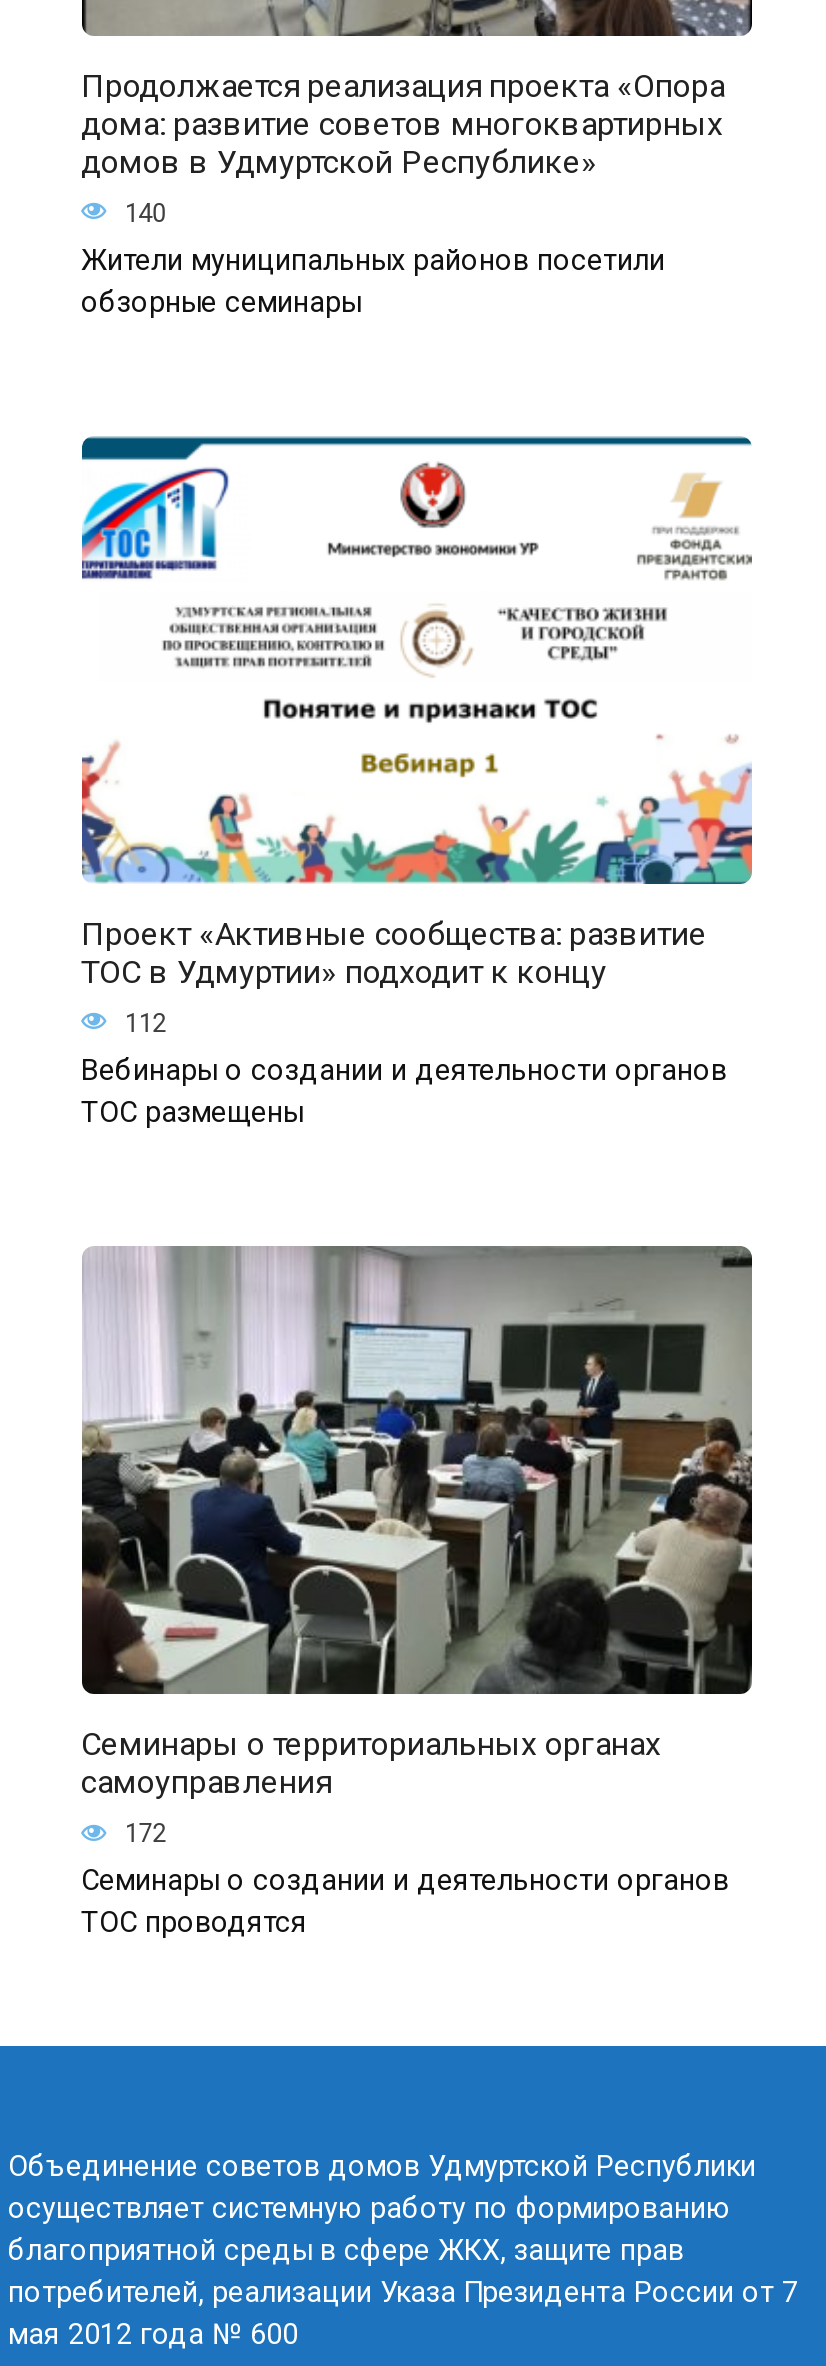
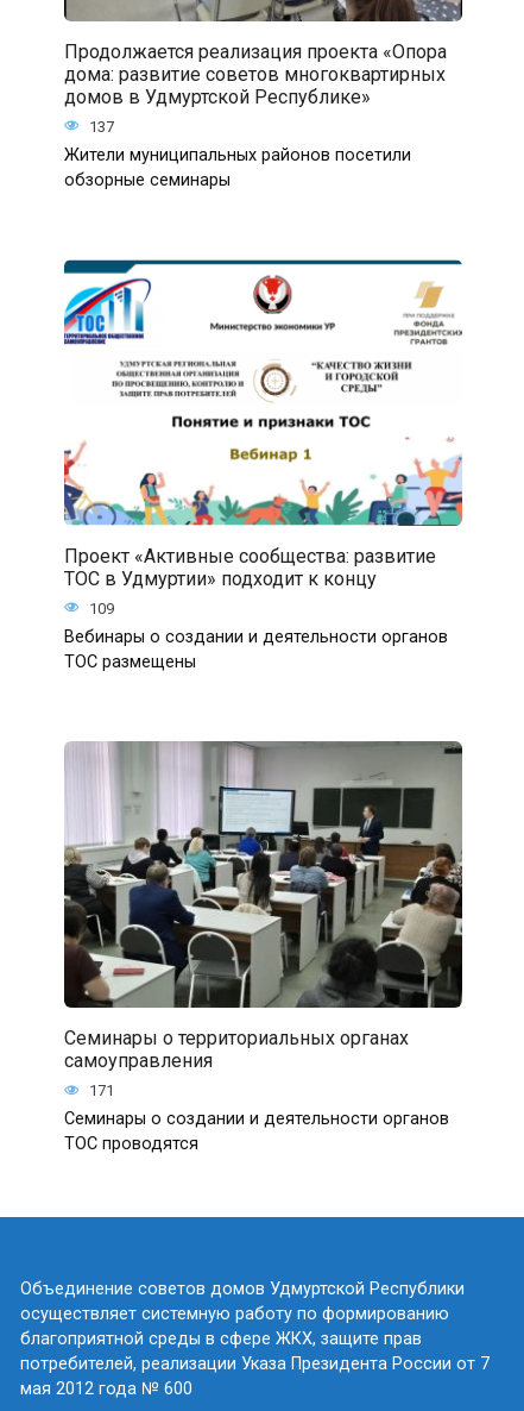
[124,198,166,228] 140 -> [89,118,114,136] 137
[124,1008,166,1038] 112 -> [89,600,114,617] 109
[124,1818,166,1848] 172 -> [89,1081,114,1099] 171

